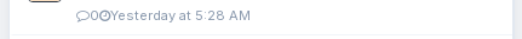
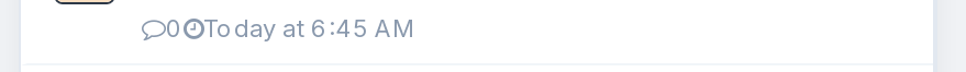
[110,7,251,24] Yesterday at 5:28 AM -> [203,13,414,44] Today at 6:45 AM

